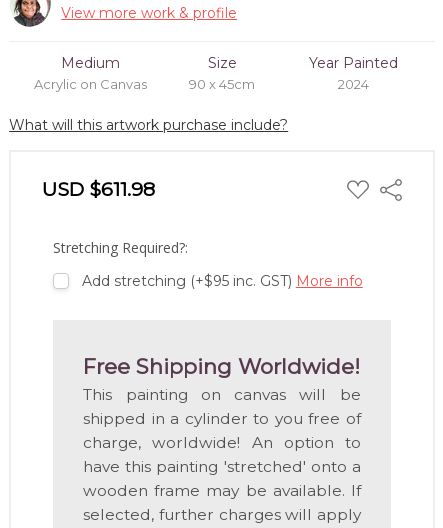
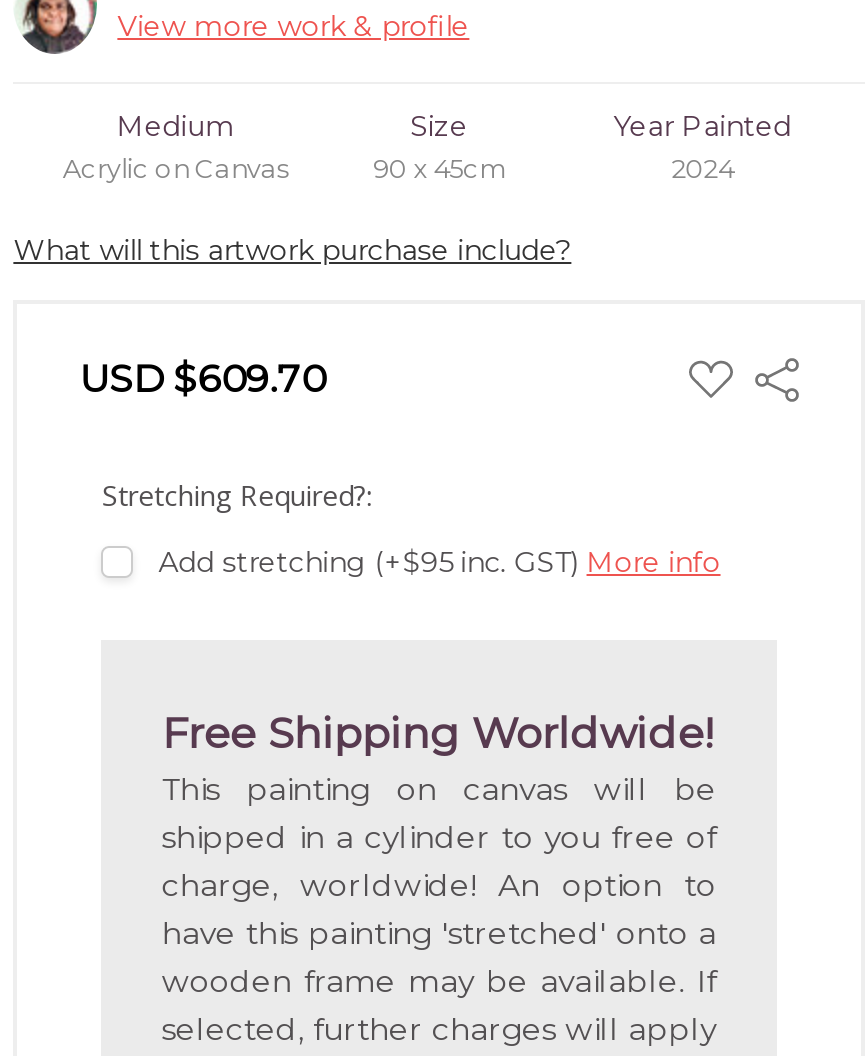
[42,177,155,201] USD $611.98 -> [79,354,325,402] USD $609.70

